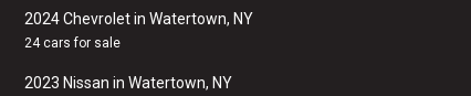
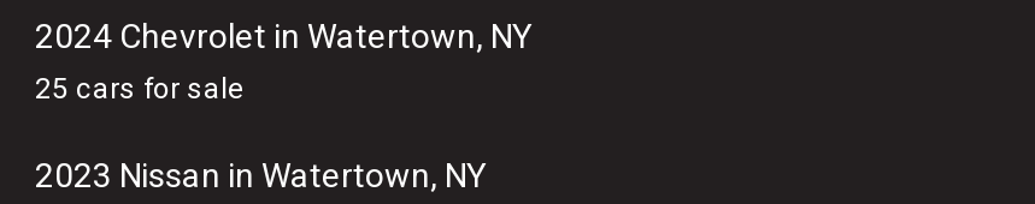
[24,35,121,51] 24 cars for sale -> [35,72,245,106] 25 cars for sale

